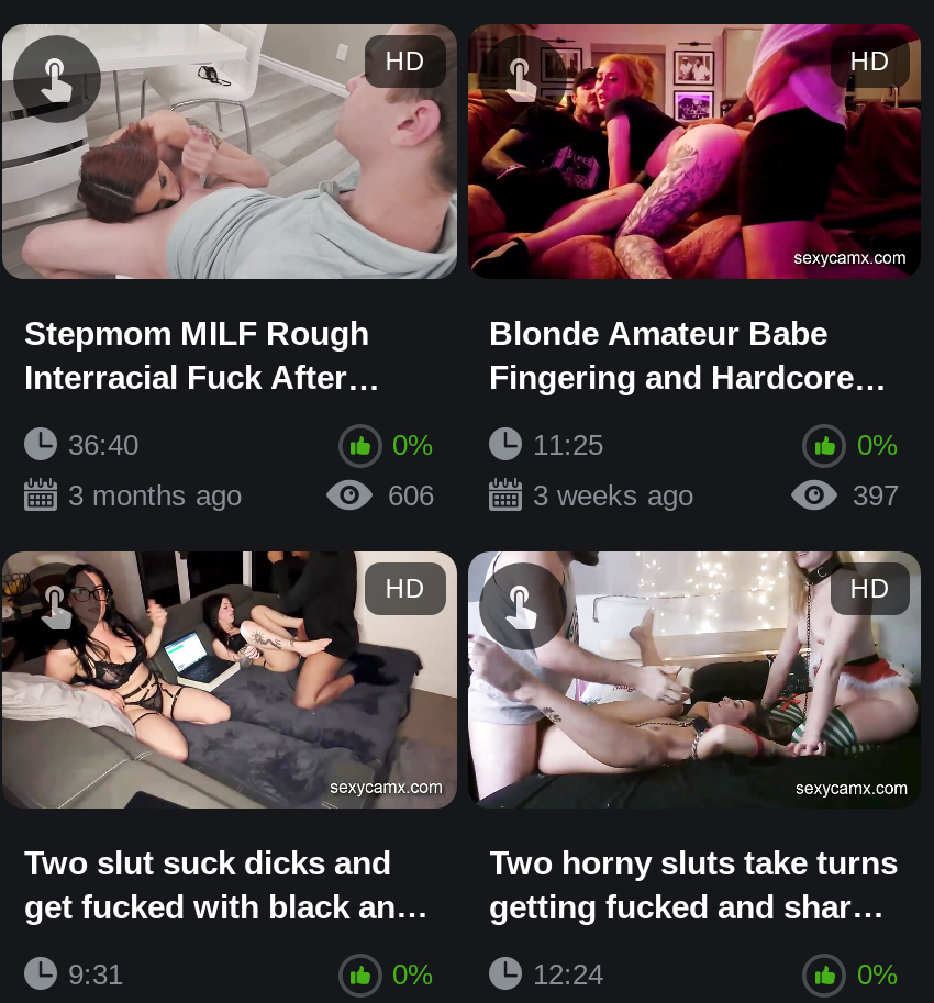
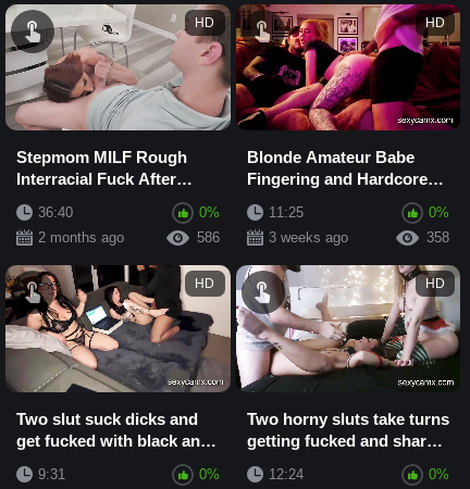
[68,480,242,513] 3 months ago -> [38,230,124,246] 2 months ago
[388,480,434,513] 606 -> [196,230,219,246] 586
[853,480,899,513] 397 -> [426,230,449,246] 358

